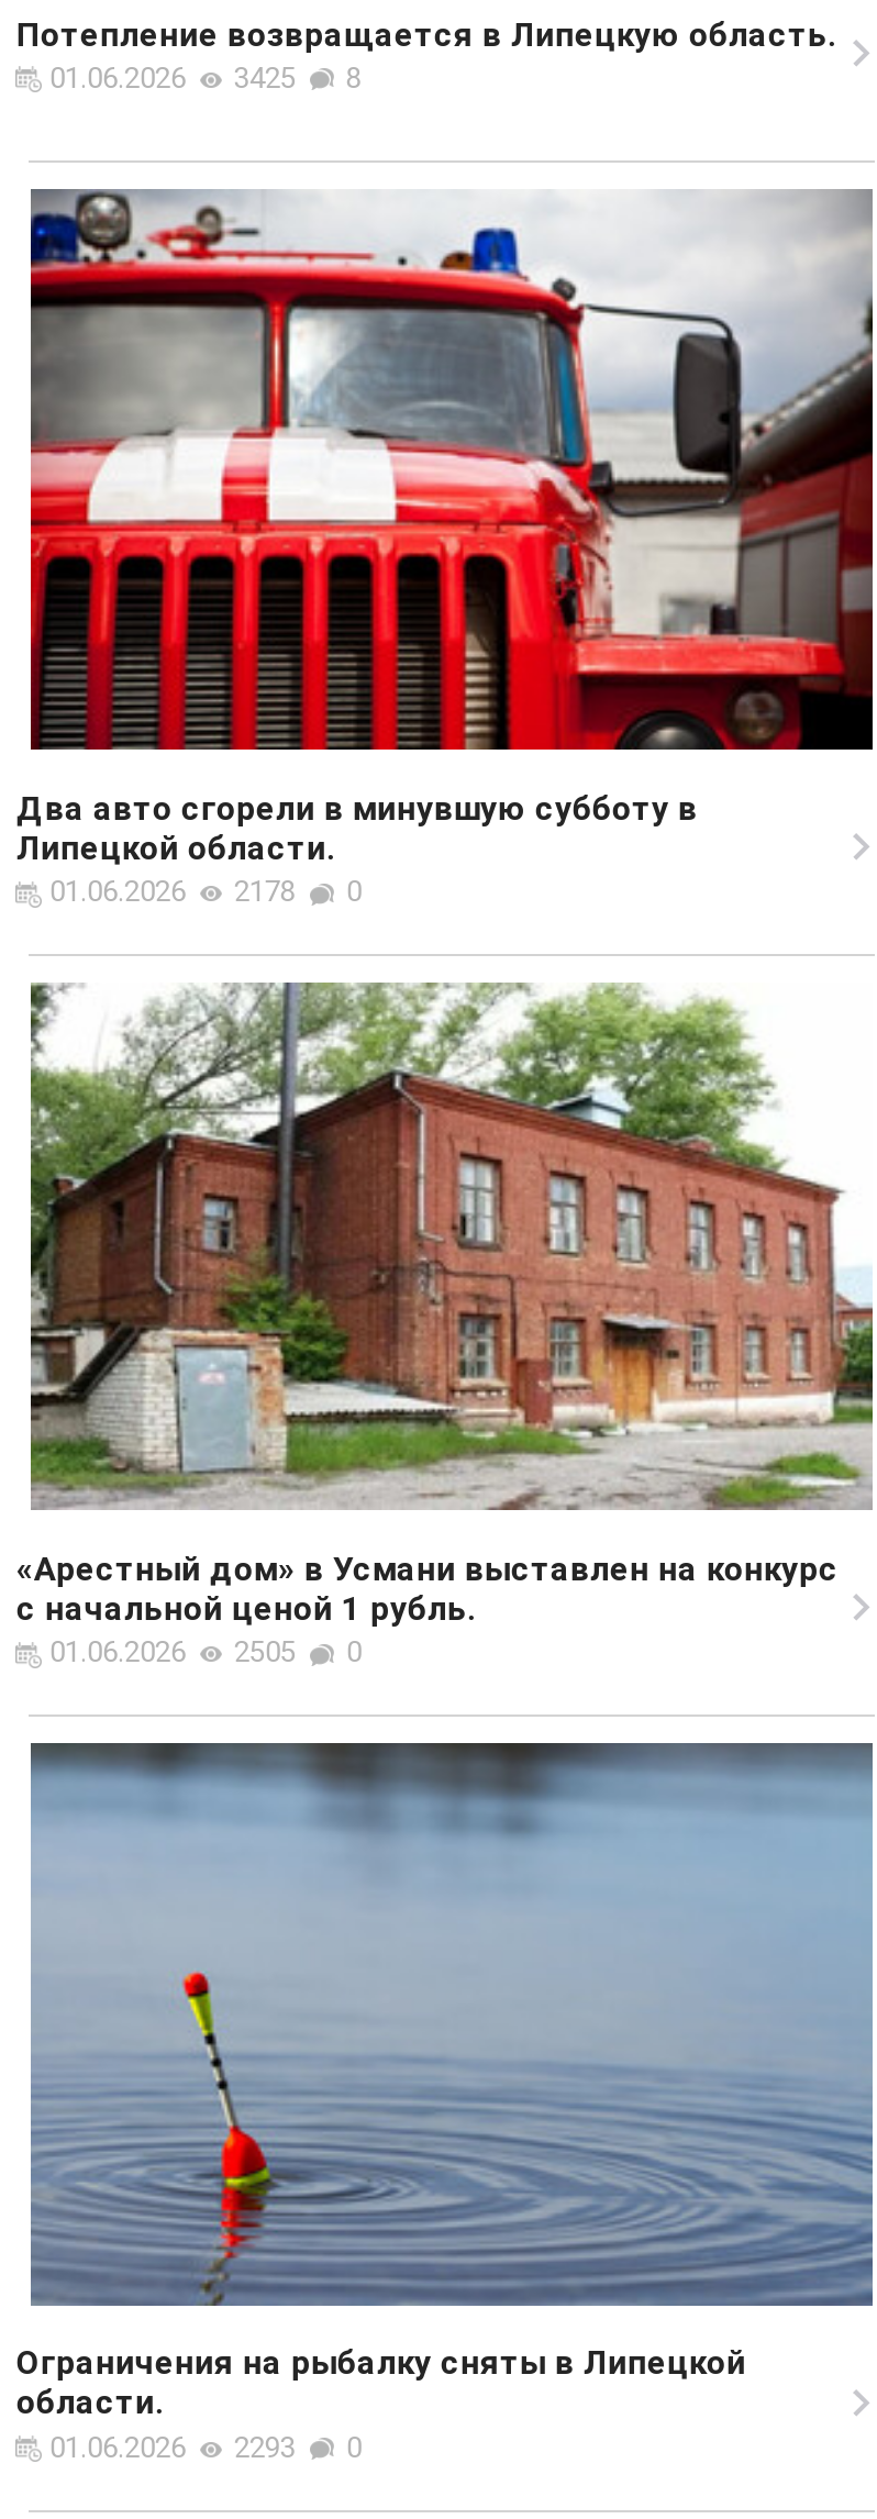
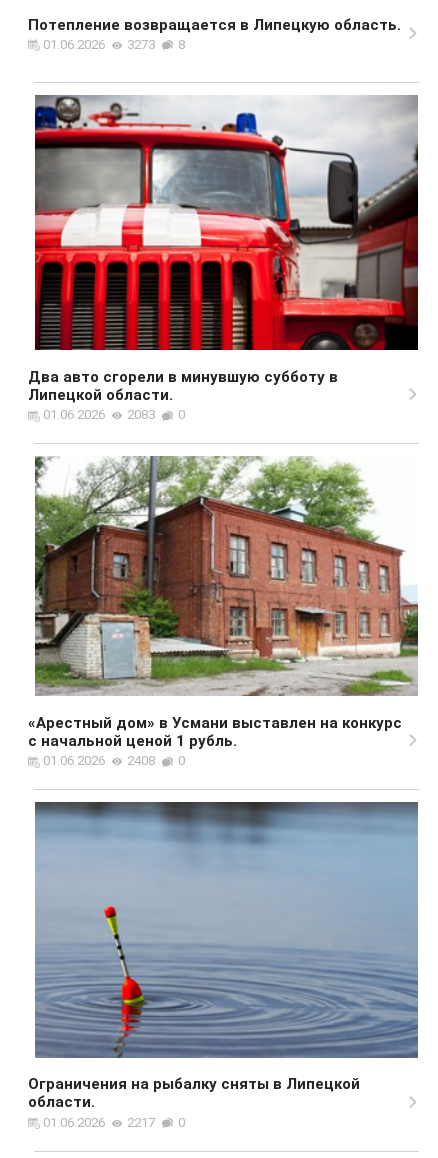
[49,61,361,94] 01.06.2026 3425 8 -> [43,37,185,52] 01.06.2026 3273 8
[49,875,361,908] 01.06.2026 2178 0 -> [43,407,185,422] 01.06.2026 2083 0
[49,1636,361,1669] 01.06.2026 2505 0 -> [43,753,185,768] 01.06.2026 2408 0
[49,2430,361,2463] 01.06.2026 2293 0 -> [43,1115,185,1130] 01.06.2026 2217 0

